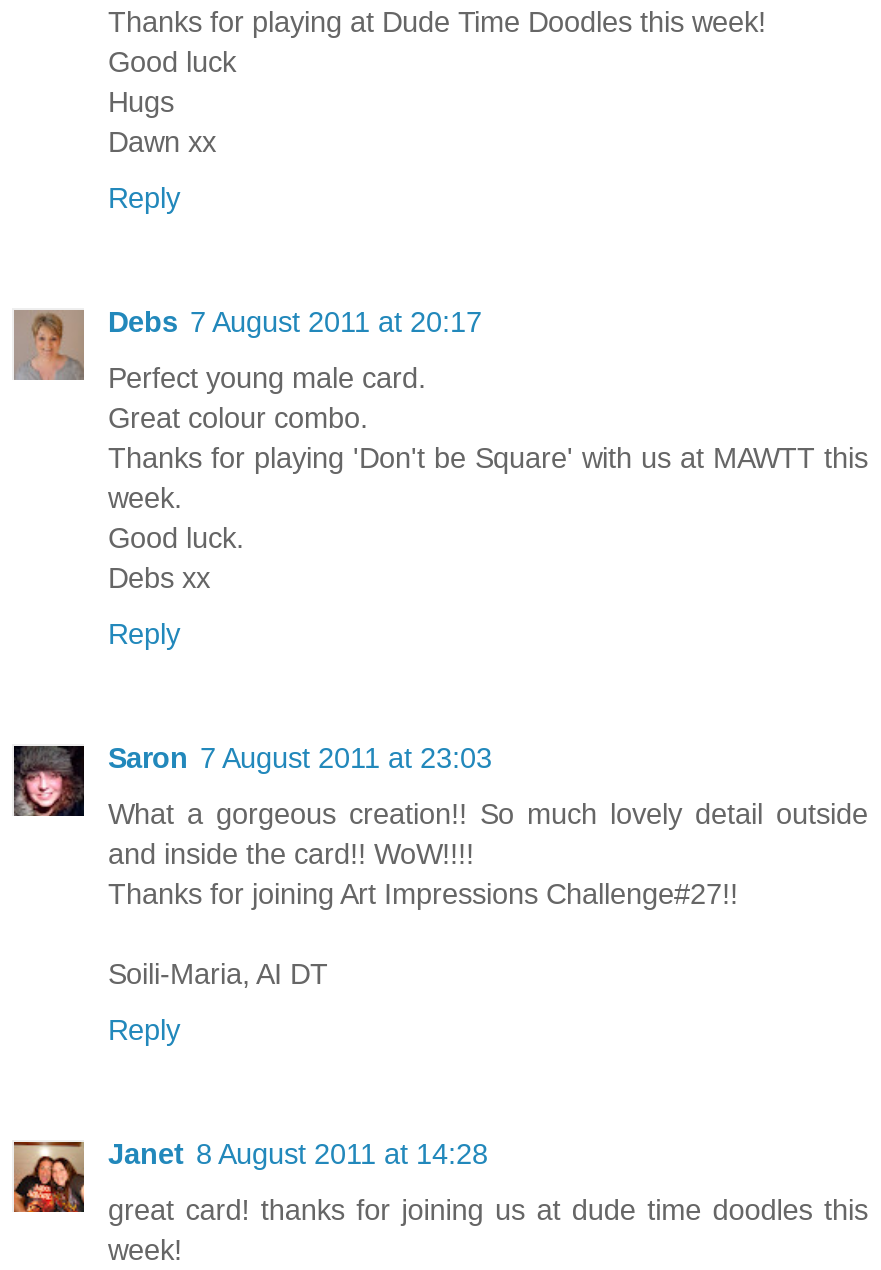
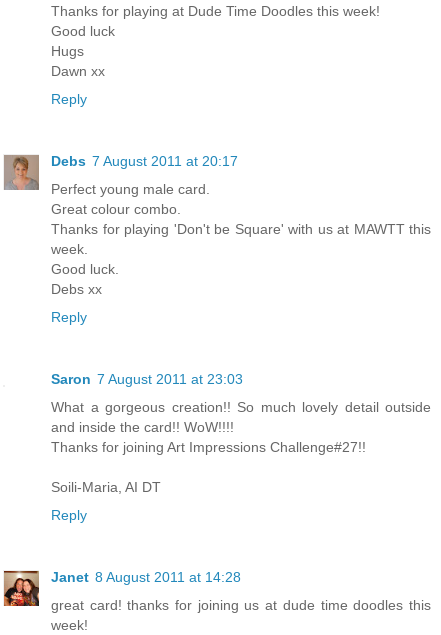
[10,742,86,818] [image] -> none

